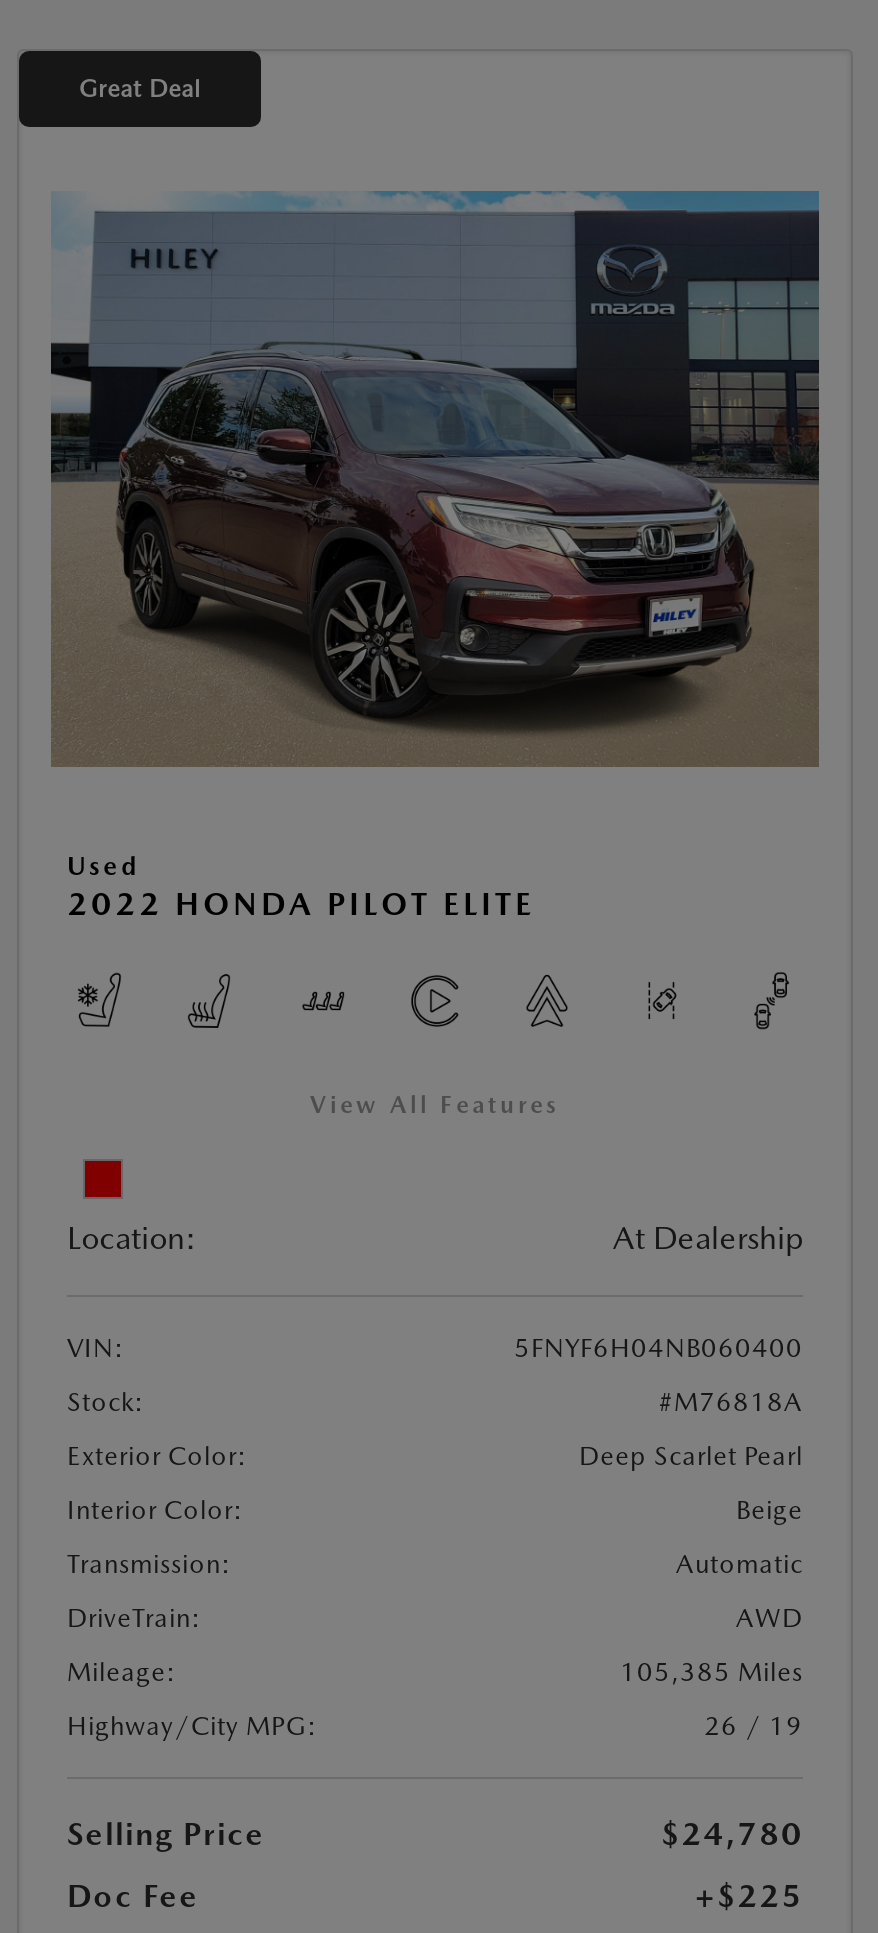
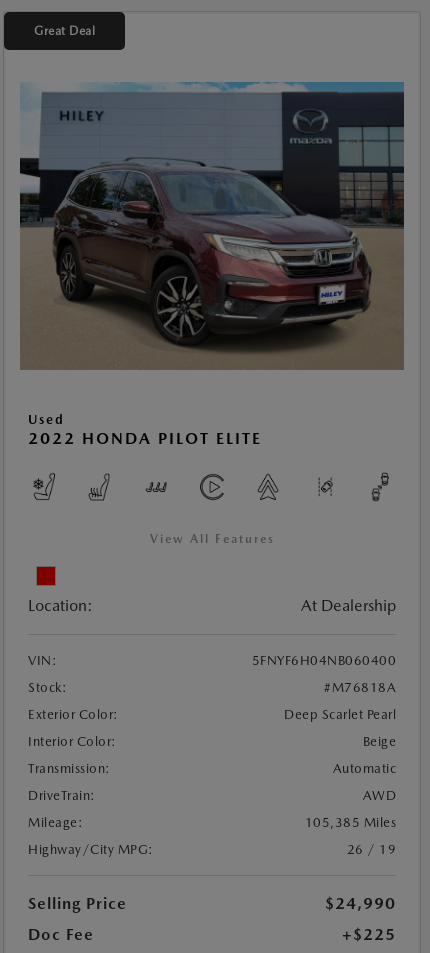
[661,1815,803,1853] $24,780 -> [325,894,396,913] $24,990

